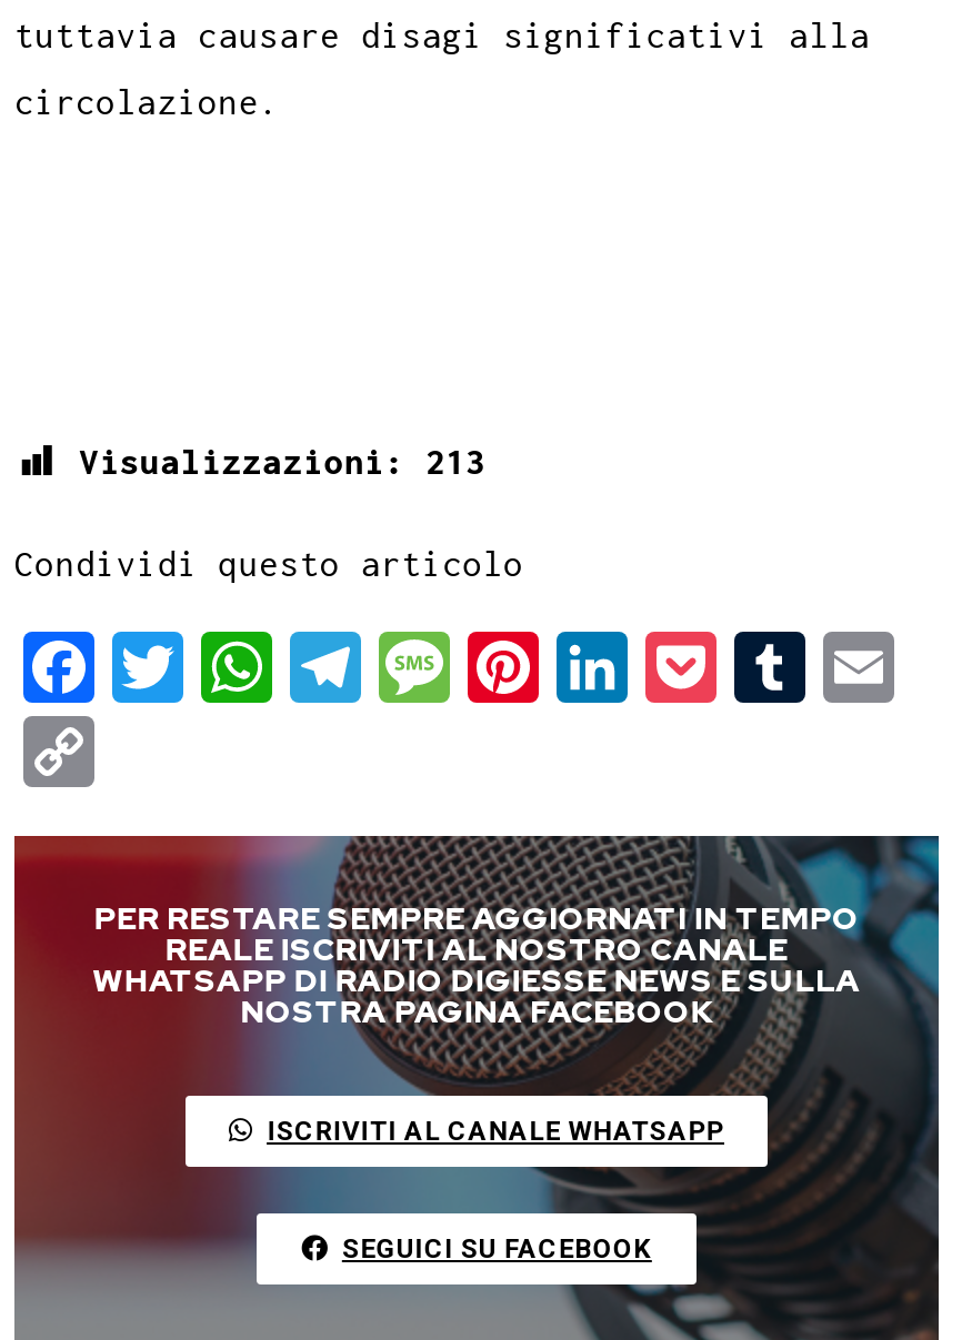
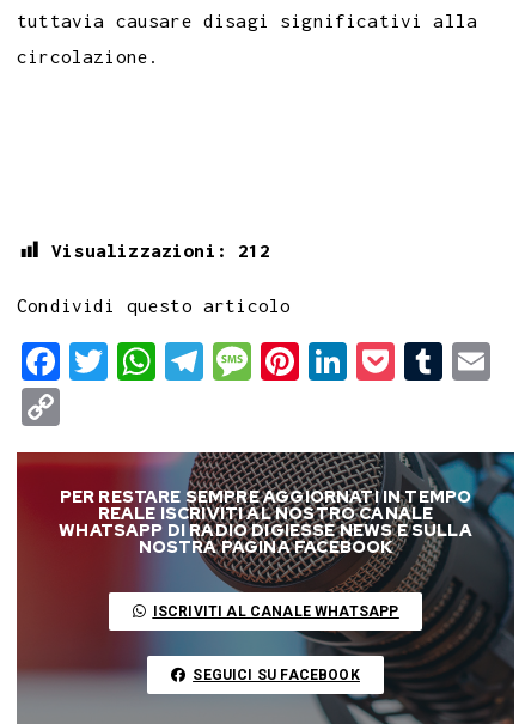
[79,440,487,480] Visualizzazioni: 213 -> [52,239,271,261] Visualizzazioni: 212

